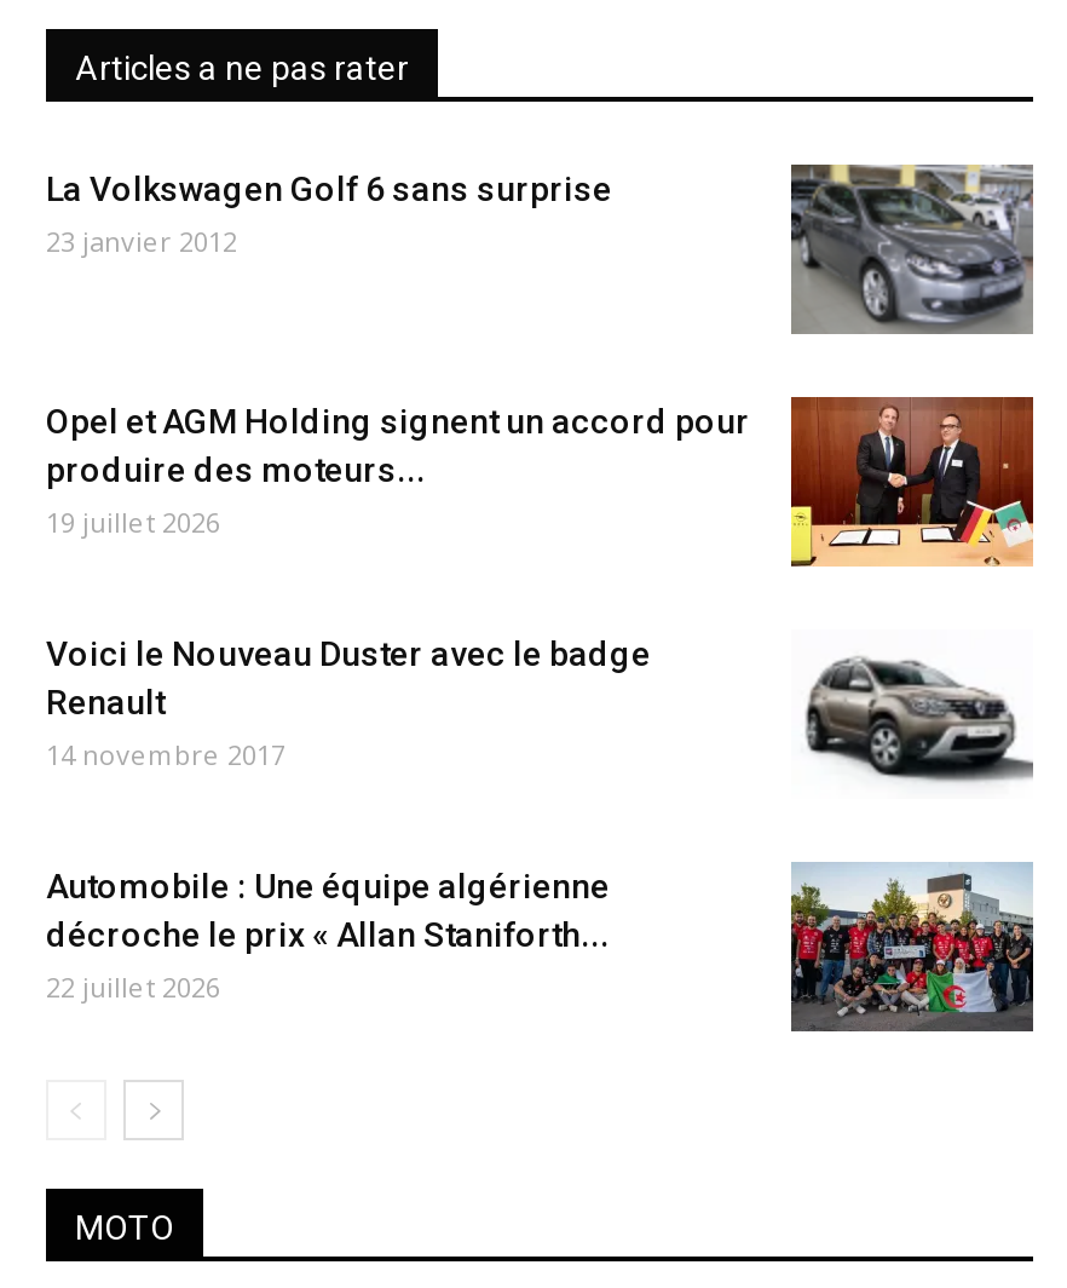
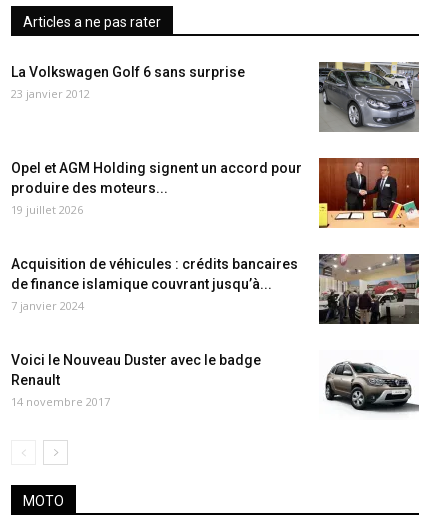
none -> [11,254,420,325] [image] | Acquisition de véhicules : crédits bancaires | de finance islamique couvrant jusqu’à... | 7 janvier 2024
moved [46,633,651,771] -> [11,351,261,408]: Voici le Nouveau Duster avec le badge | Renault | 14 novembre 2017
[46,866,610,1004] Automobile : Une équipe algérienne | décroche le prix « Allan Staniforth... | 22 juillet 2026 -> none
[789,862,1036,1034] [image] -> none

